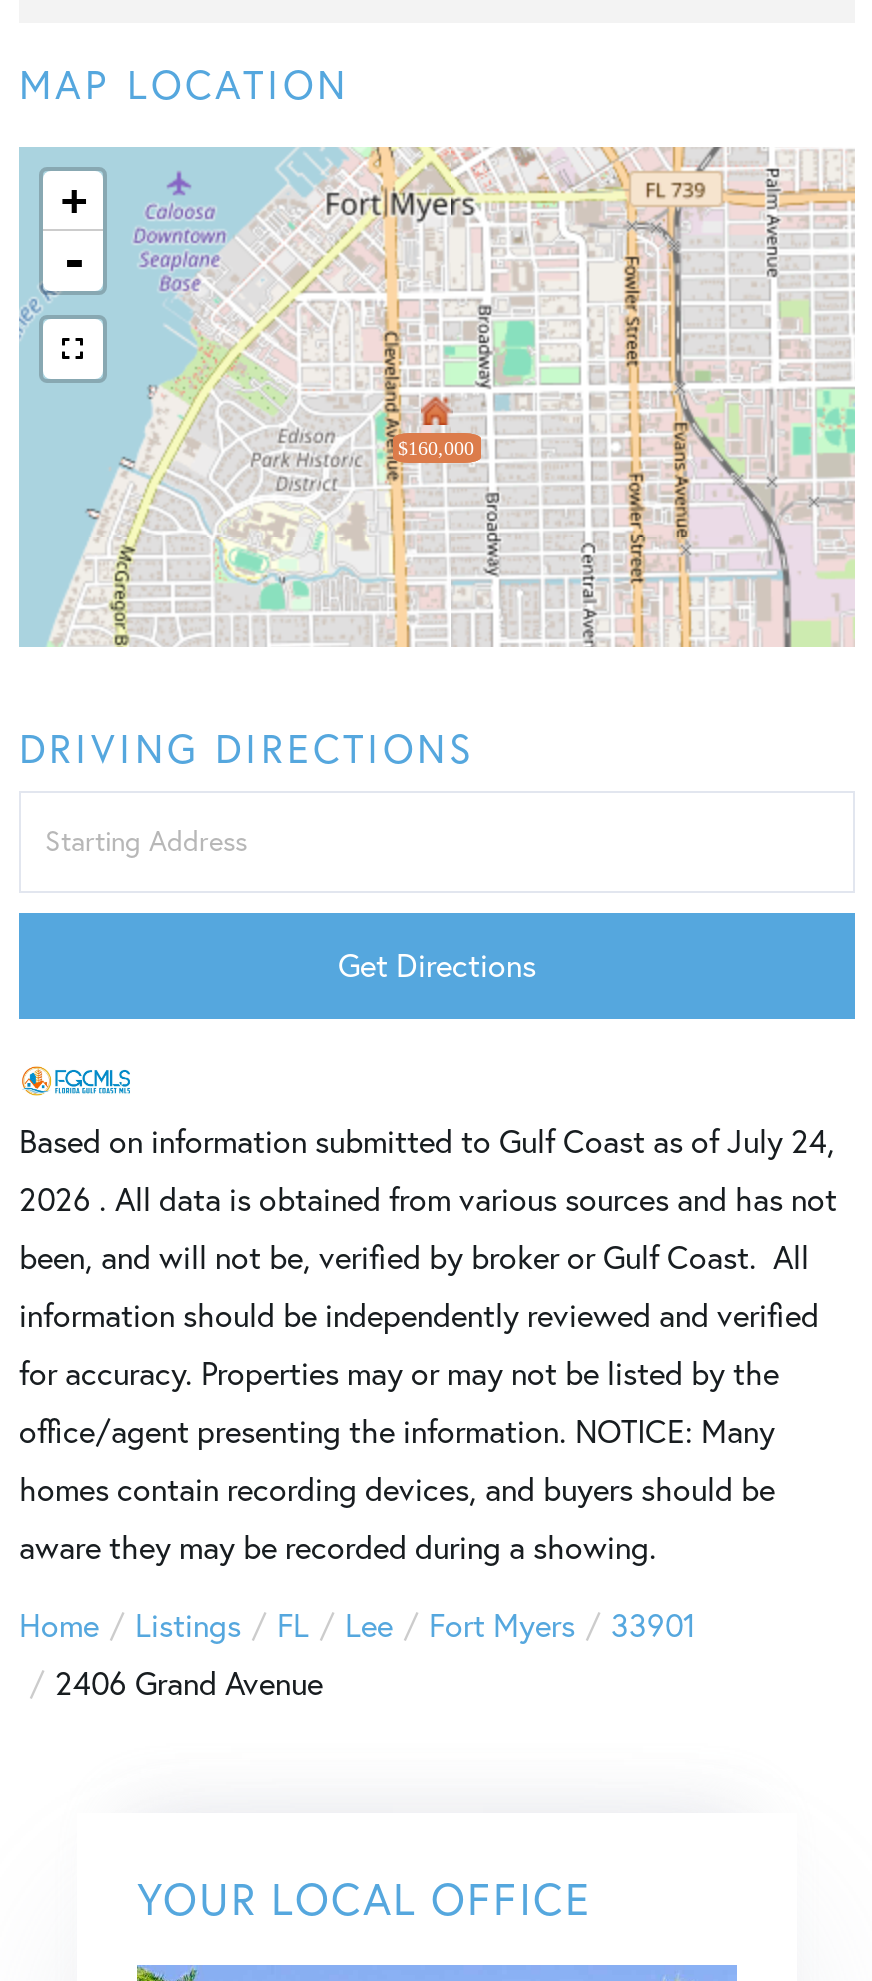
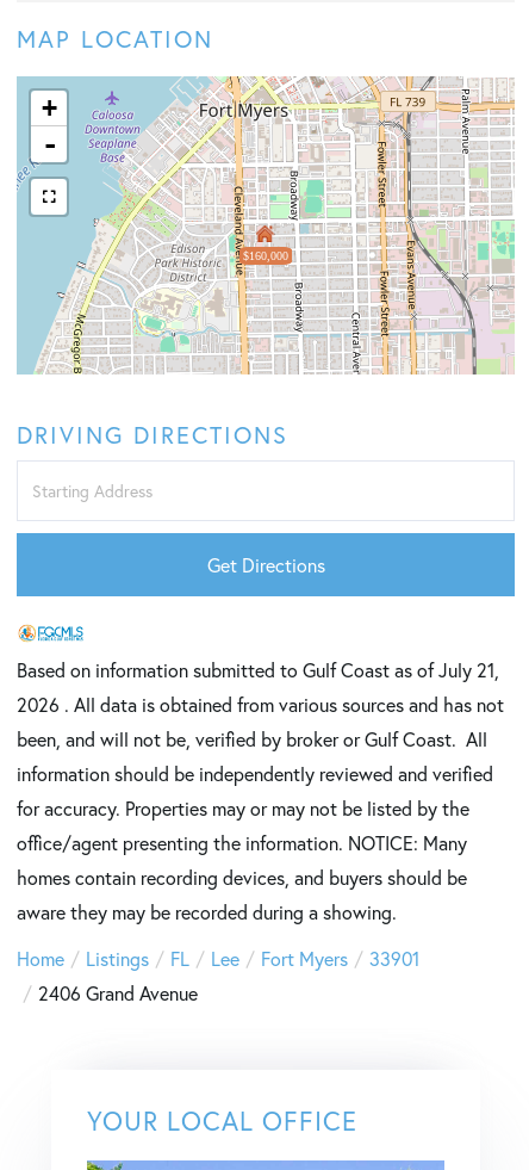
[19,1120,835,1160] Based on information submitted to Gulf Coast as of July 24, -> [17,657,499,682] Based on information submitted to Gulf Coast as of July 21,

